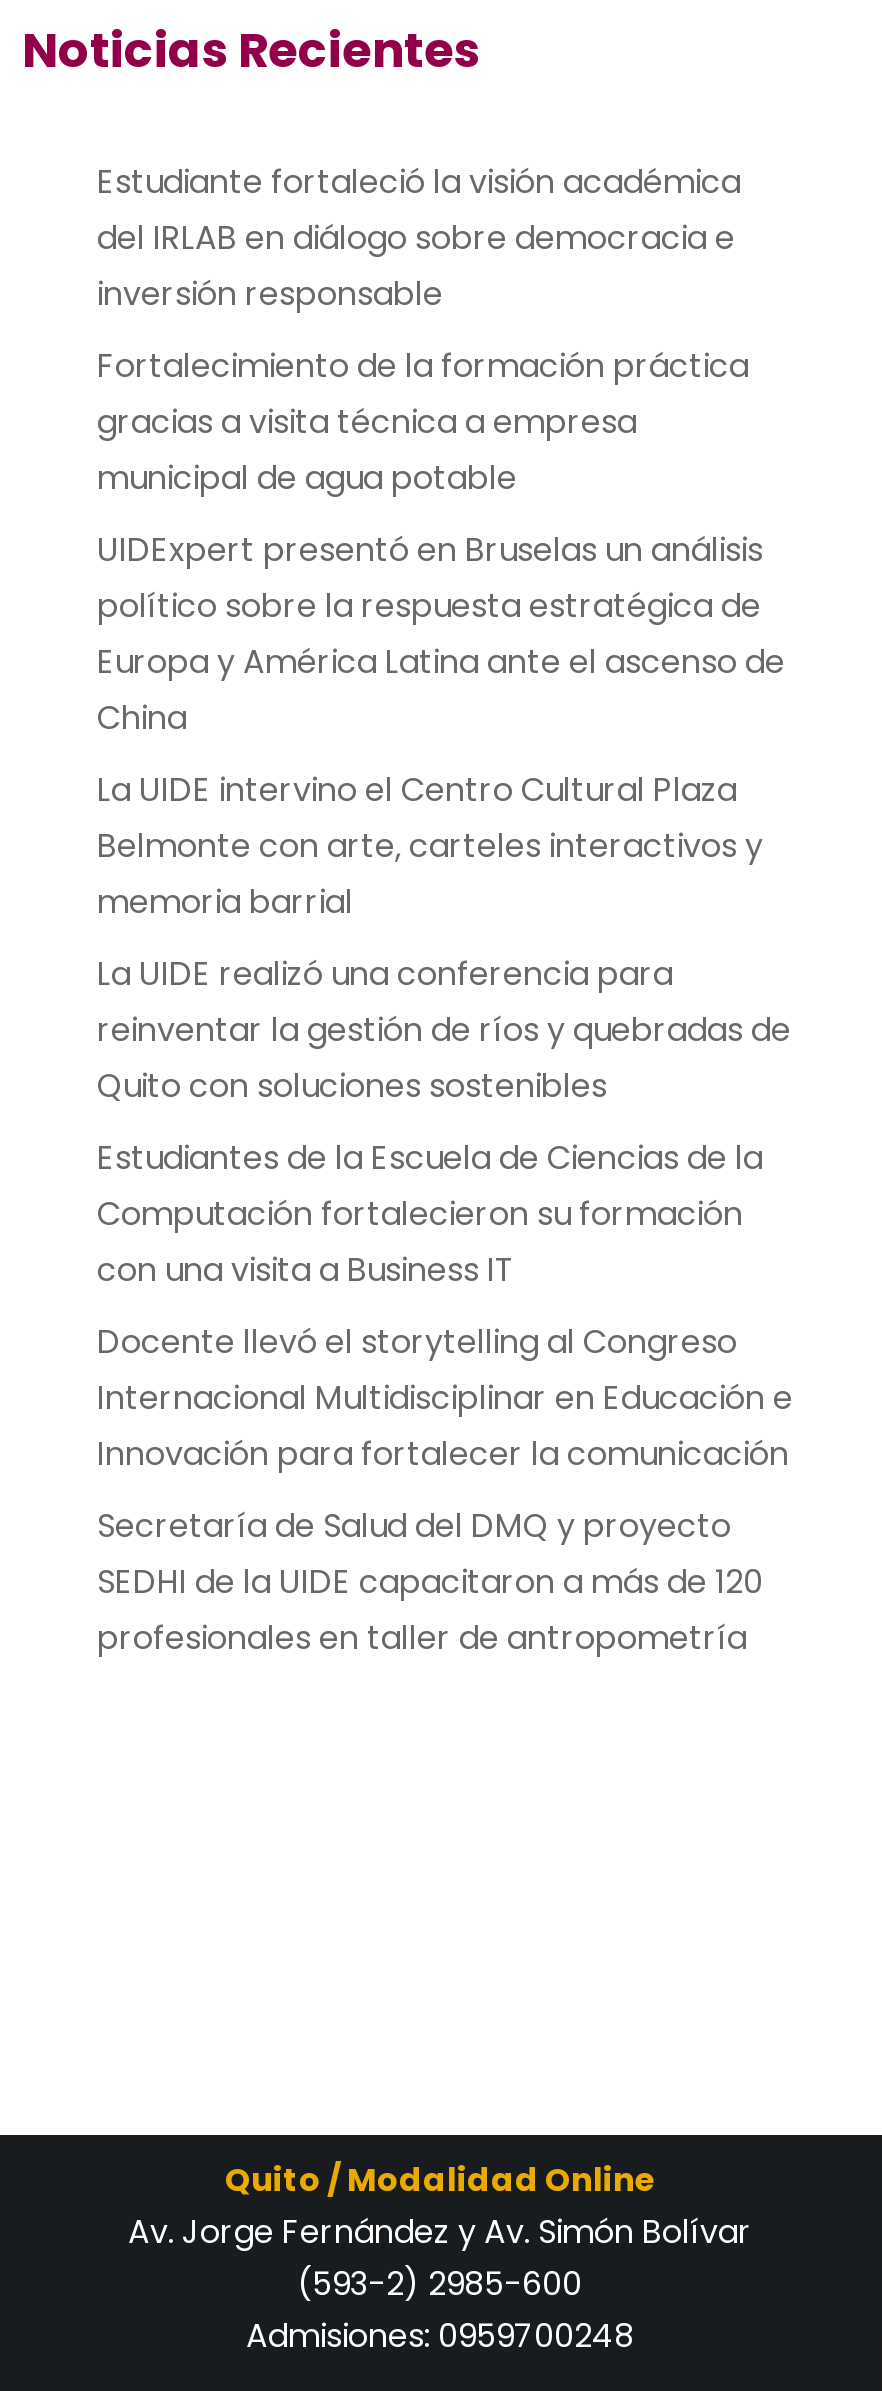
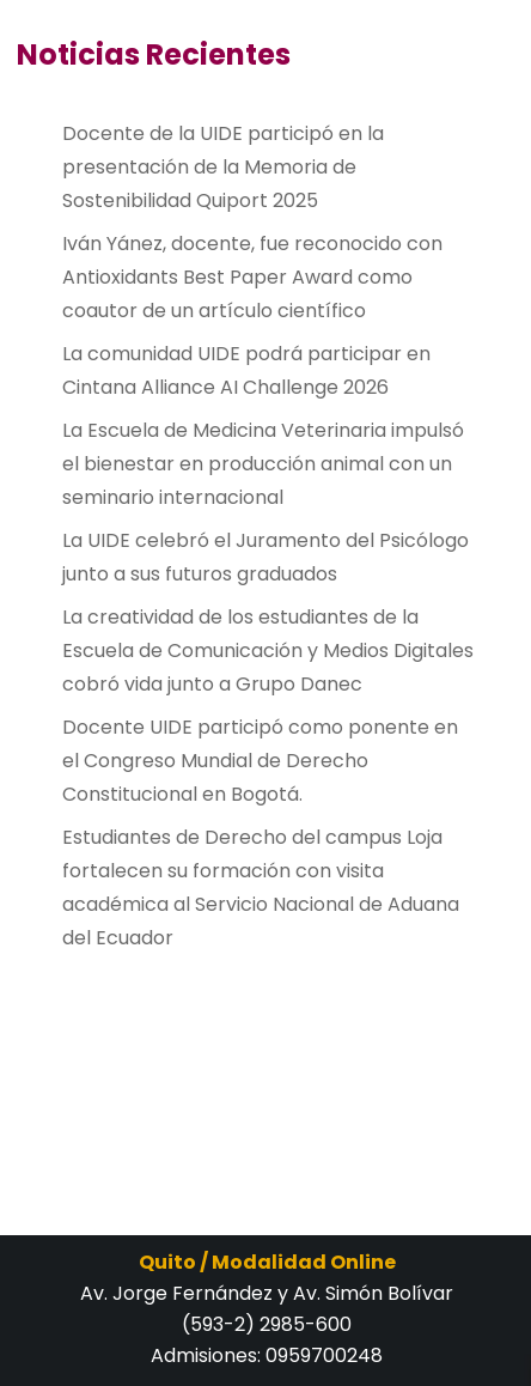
[97,159,741,317] Estudiante fortaleció la visión académica | del IRLAB en diálogo sobre democracia e | inversión responsable -> [62,120,383,214] Docente de la UIDE participó en la | presentación de la Memoria de | Sostenibilidad Quiport 2025
[97,343,749,501] Fortalecimiento de la formación práctica | gracias a visita técnica a empresa | municipal de agua potable -> [62,230,442,324] Iván Yánez, docente, fue reconocido con | Antioxidants Best Paper Award como | coautor de un artículo científico
[97,527,785,741] UIDExpert presentó en Bruselas un análisis | político sobre la respuesta estratégica de | Europa y América Latina ante el ascenso de | China -> [62,340,430,401] La comunidad UIDE podrá participar en | Cintana Alliance AI Challenge 2026
[97,767,763,925] La UIDE intervino el Centro Cultural Plaza | Belmonte con arte, carteles interactivos y | memoria barrial -> [62,417,463,511] La Escuela de Medicina Veterinaria impulsó | el bienestar en producción animal con un | seminario internacional
[97,951,791,1109] La UIDE realizó una conferencia para | reinventar la gestión de ríos y quebradas de | Quito con soluciones sostenibles -> [62,527,468,588] La UIDE celebró el Juramento del Psicólogo | junto a sus futuros graduados
[97,1135,763,1293] Estudiantes de la Escuela de Ciencias de la | Computación fortalecieron su formación | con una visita a Business IT -> [62,603,473,698] La creatividad de los estudiantes de la | Escuela de Comunicación y Medios Digitales | cobró vida junto a Grupo Danec
[97,1319,793,1477] Docente llevó el storytelling al Congreso | Internacional Multidisciplinar en Educación e | Innovación para fortalecer la comunicación -> [62,713,457,808] Docente UIDE participó como ponente en | el Congreso Mundial de Derecho | Constitucional en Bogotá.
[97,1503,763,1661] Secretaría de Salud del DMQ y proyecto | SEDHI de la UIDE capacitaron a más de 120 | profesionales en taller de antropometría -> [62,823,459,952] Estudiantes de Derecho del campus Loja | fortalecen su formación con visita | académica al Servicio Nacional de Aduana | del Ecuador

